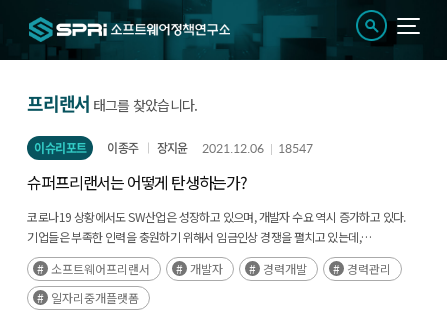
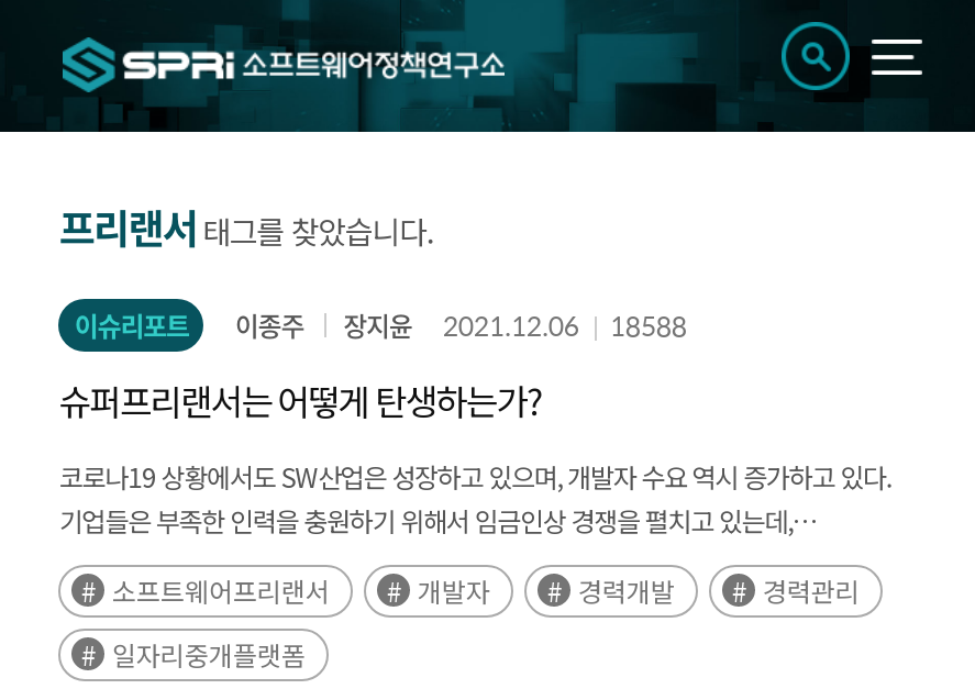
[34,139,313,157] 이슈리포트 이종주 장지윤 2021.12.06 18547 -> [75,305,687,345] 이슈리포트 이종주 장지윤 2021.12.06 18588

